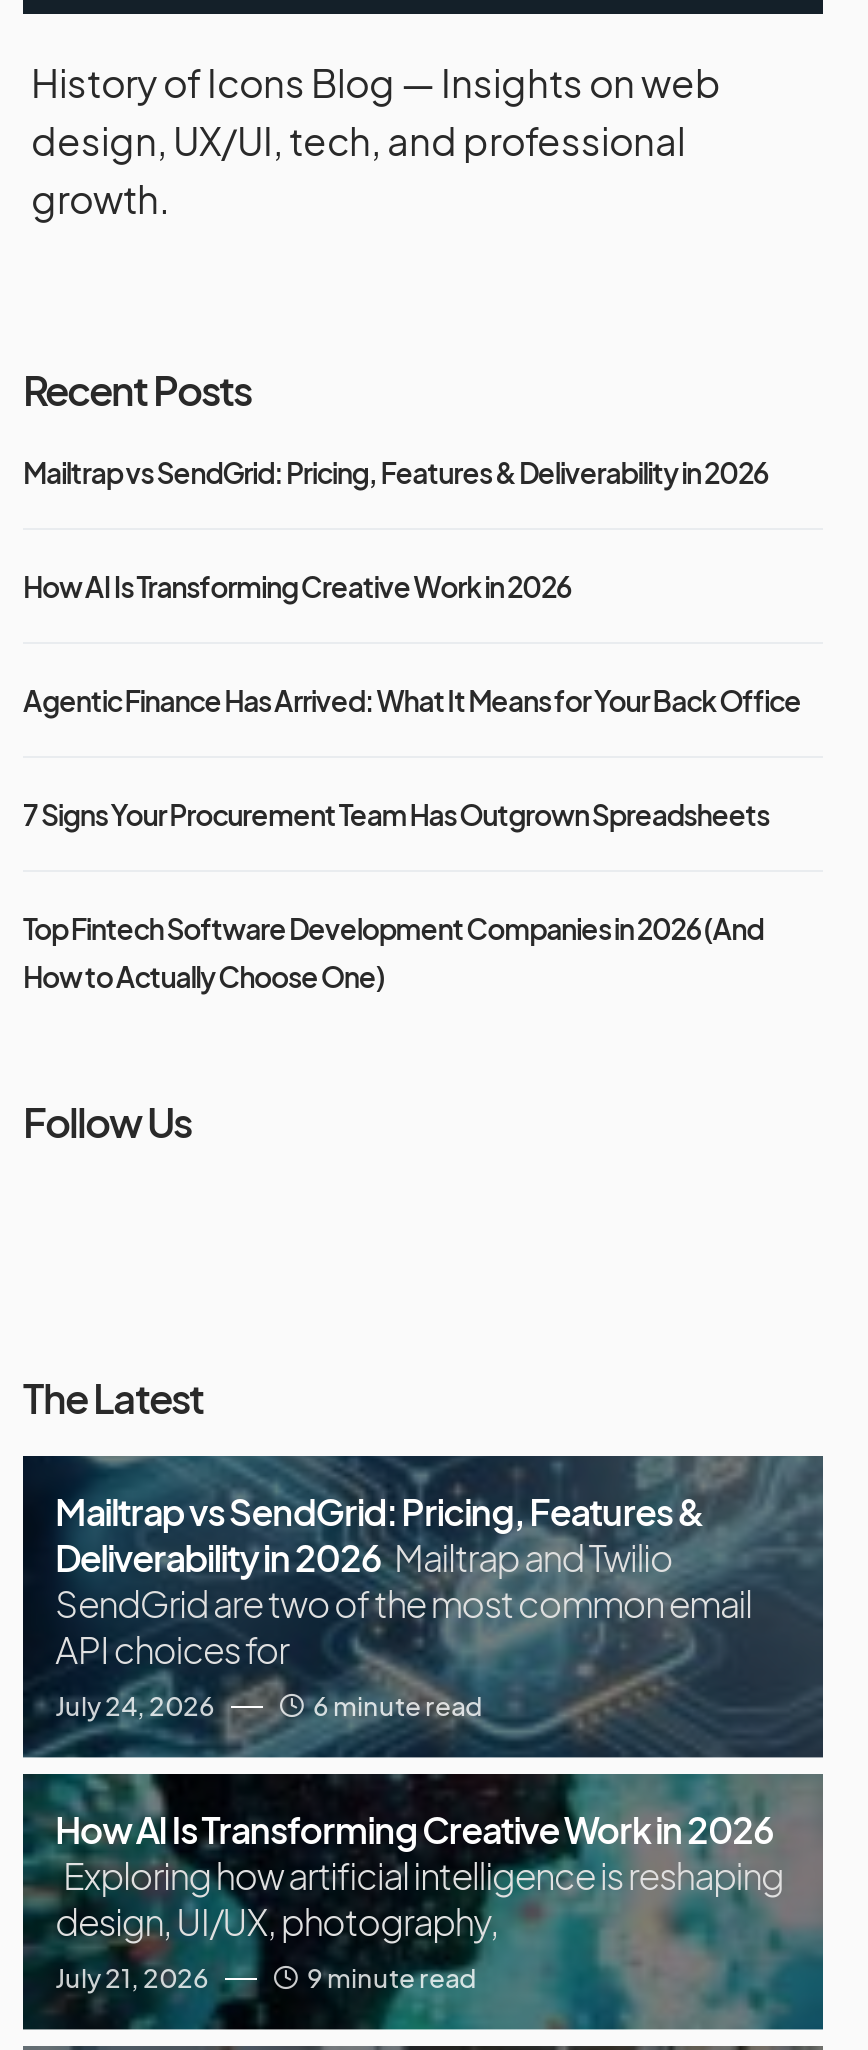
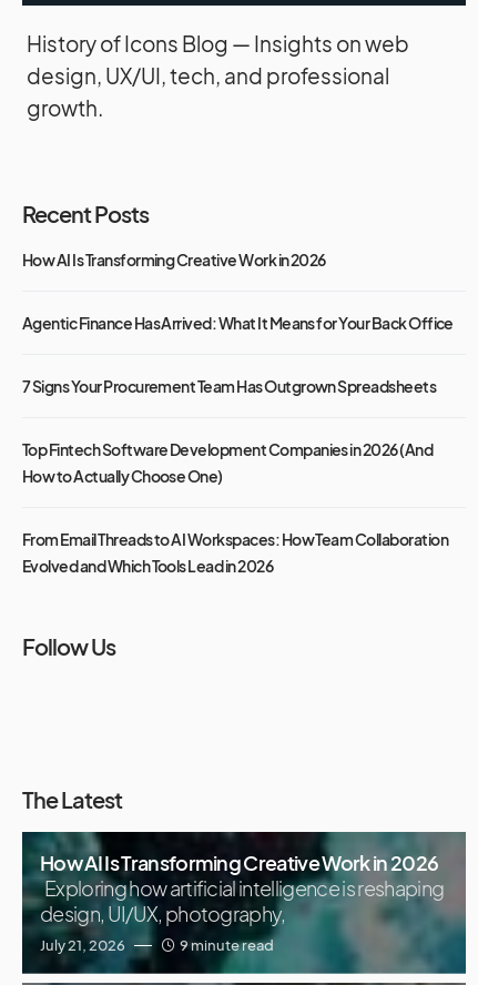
[23,453,768,489] Mailtrap vs SendGrid: Pricing, Features & Deliverability in 2026 -> none
none -> [22,529,448,575] From Email Threads to AI Workspaces: How Team Collaboration | Evolved and Which Tools Lead in 2026
moved [23,1095,203,1421] -> [22,632,122,813]: Follow Us | The Latest
[21,1454,825,1760] [image] | Mailtrap vs SendGrid: Pricing, Features & | Deliverability in 2026 Mailtrap and Twilio | SendGrid are two of the most common email | API choices for | July 24, 2026 | 6 minute read -> none

